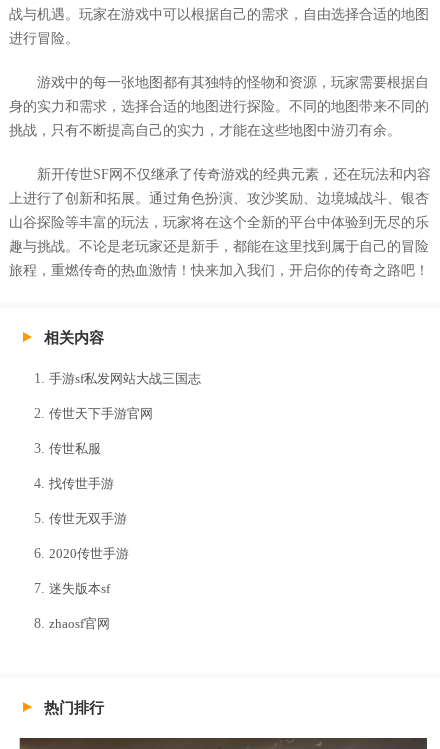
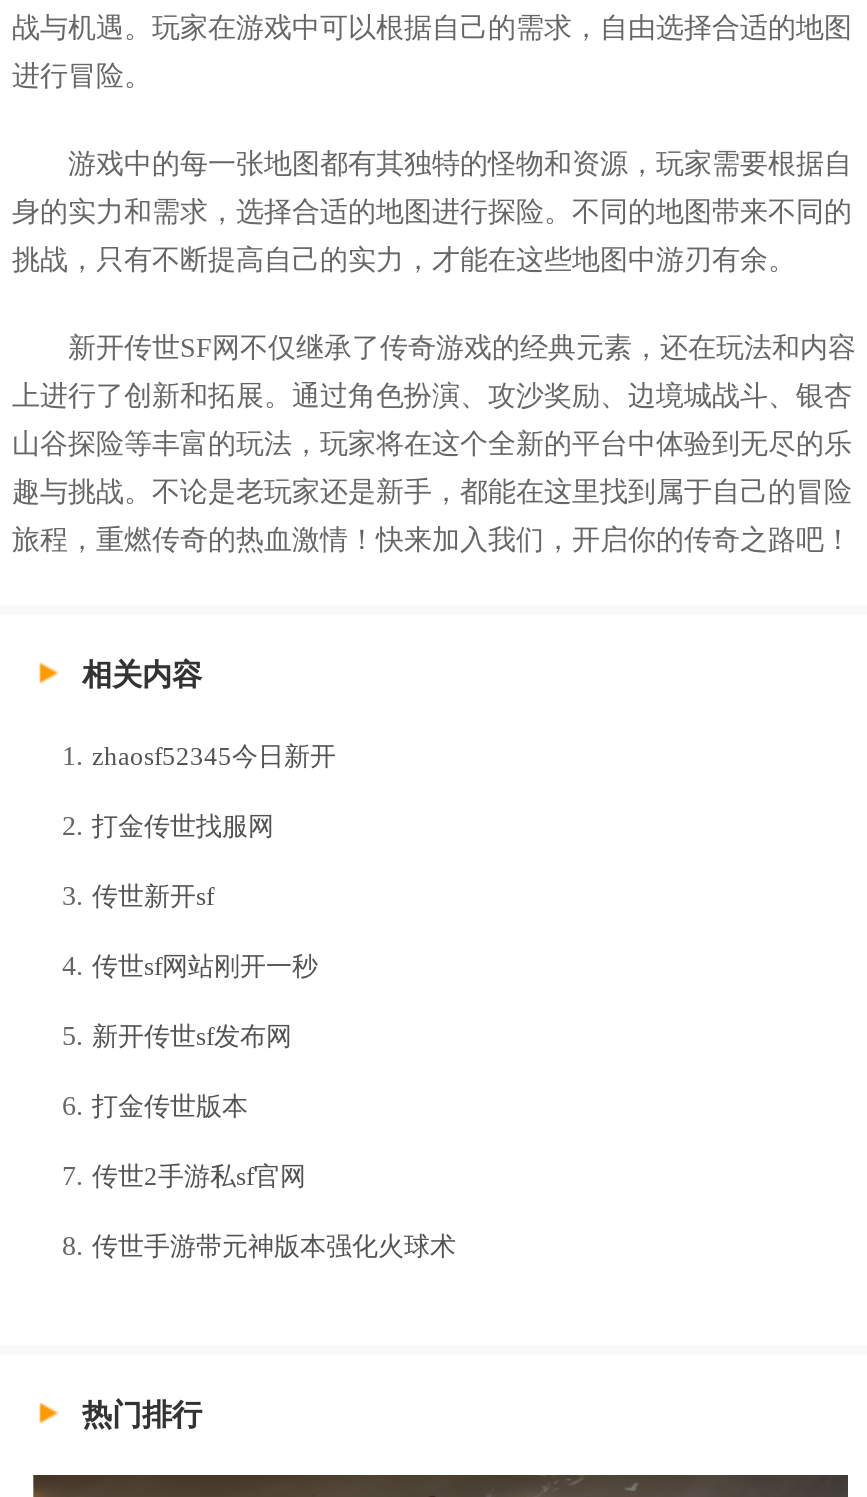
[49,371,201,386] 手游sf私发网站大战三国志 -> [92,741,336,771] zhaosf52345今日新开
[49,406,153,421] 传世天下手游官网 -> [92,811,274,841] 打金传世找服网
[49,441,101,456] 传世私服 -> [92,881,214,911] 传世新开sf
[49,476,114,491] 找传世手游 -> [92,951,318,981] 传世sf网站刚开一秒
[49,511,127,526] 传世无双手游 -> [92,1021,292,1051] 新开传世sf发布网
[49,546,129,561] 2020传世手游 -> [92,1091,248,1121] 打金传世版本
[49,581,110,596] 迷失版本sf -> [92,1161,306,1191] 传世2手游私sf官网
[49,616,110,631] zhaosf官网 -> [92,1231,456,1261] 传世手游带元神版本强化火球术

